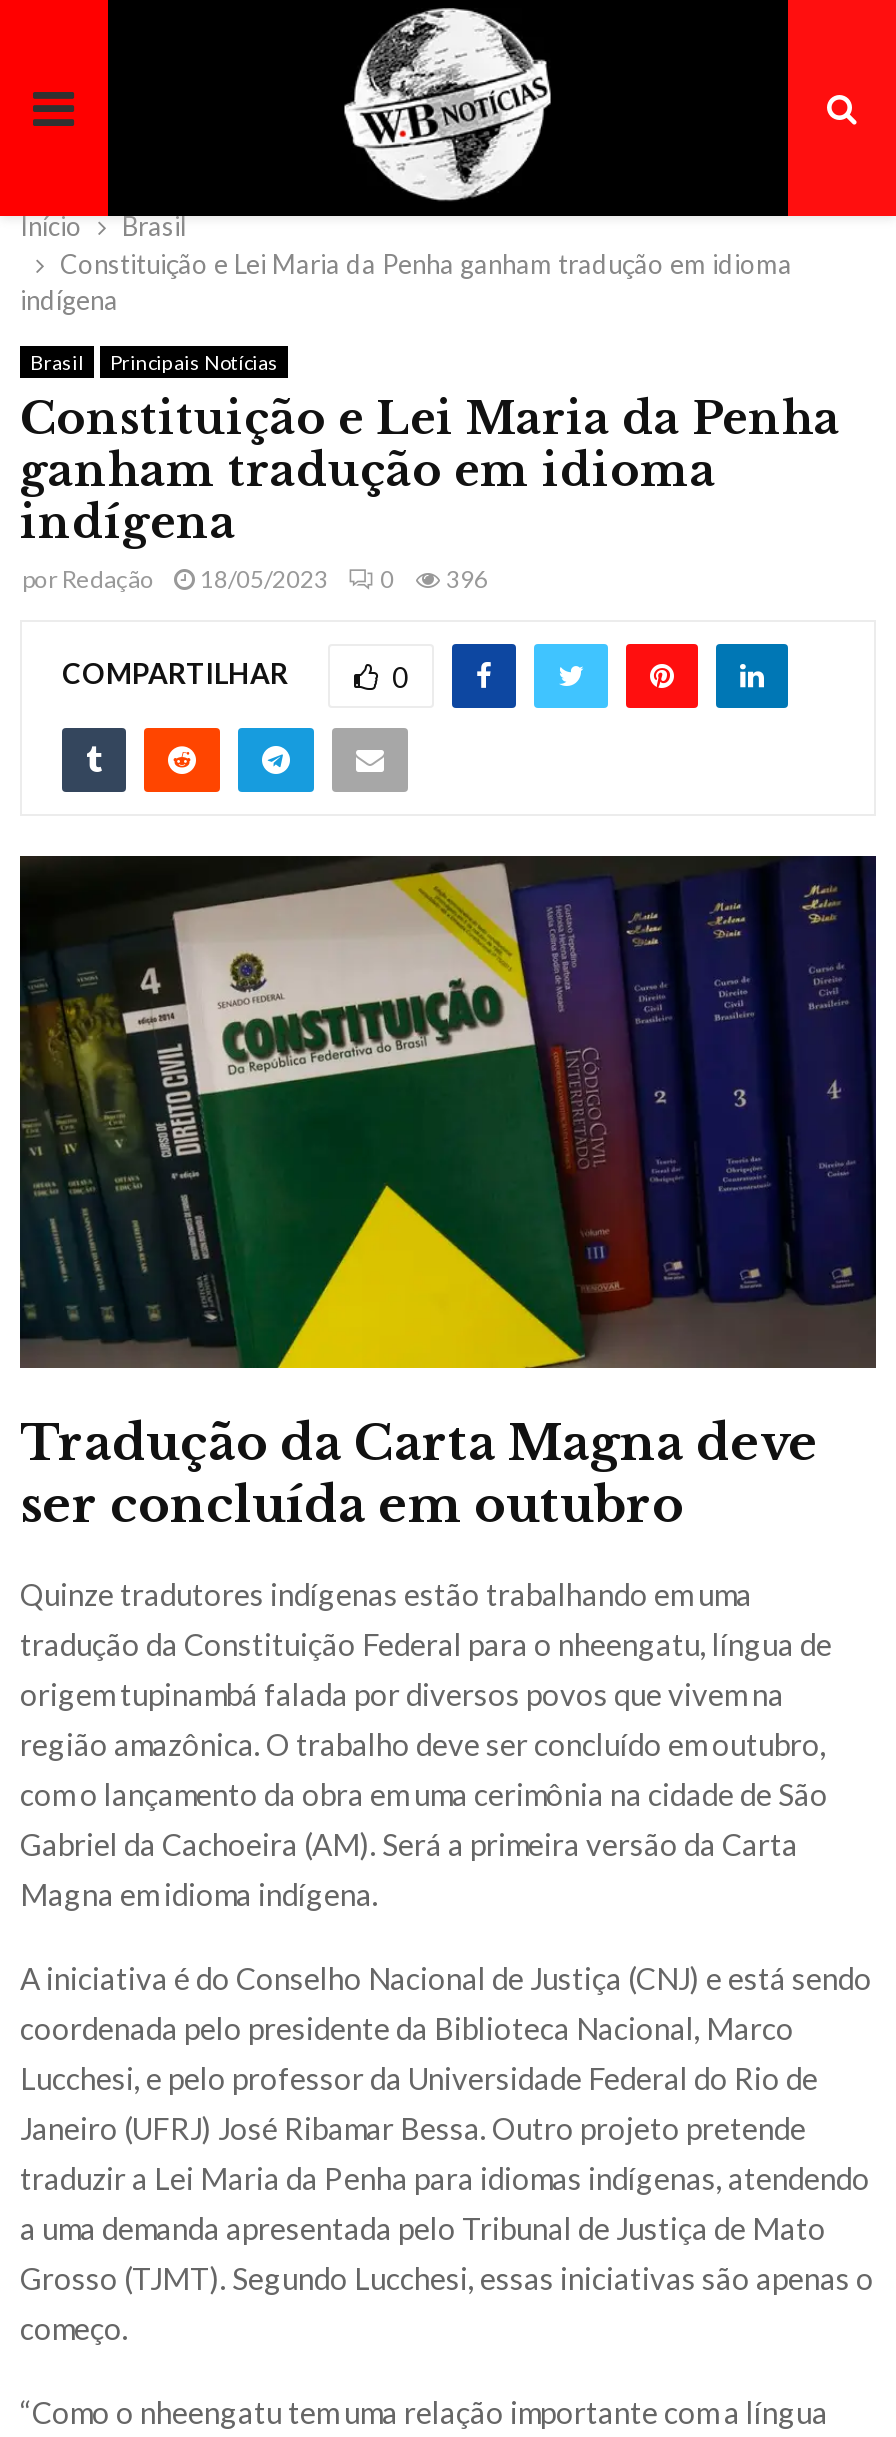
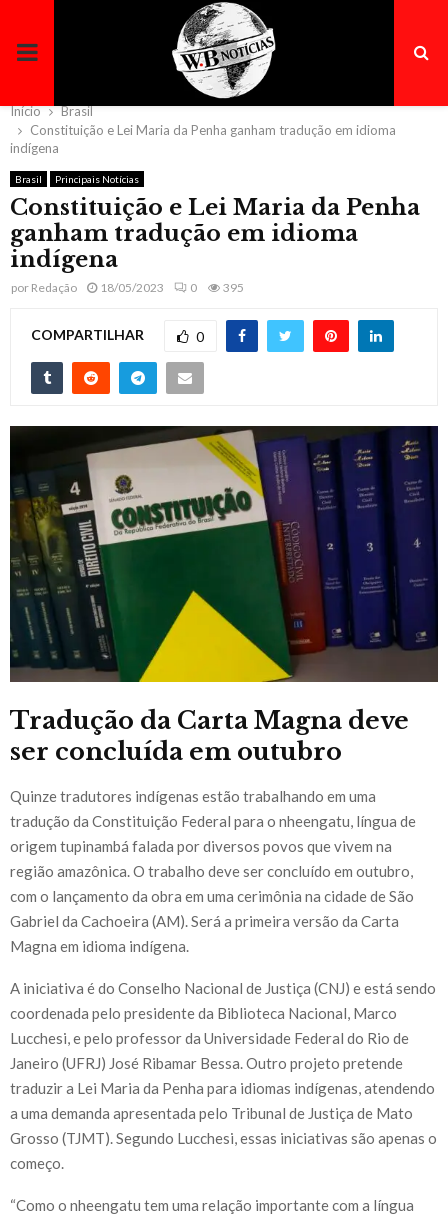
[22,564,488,594] por Redação 18/05/2023 0 396 -> [11,280,244,295] por Redação 18/05/2023 0 395

